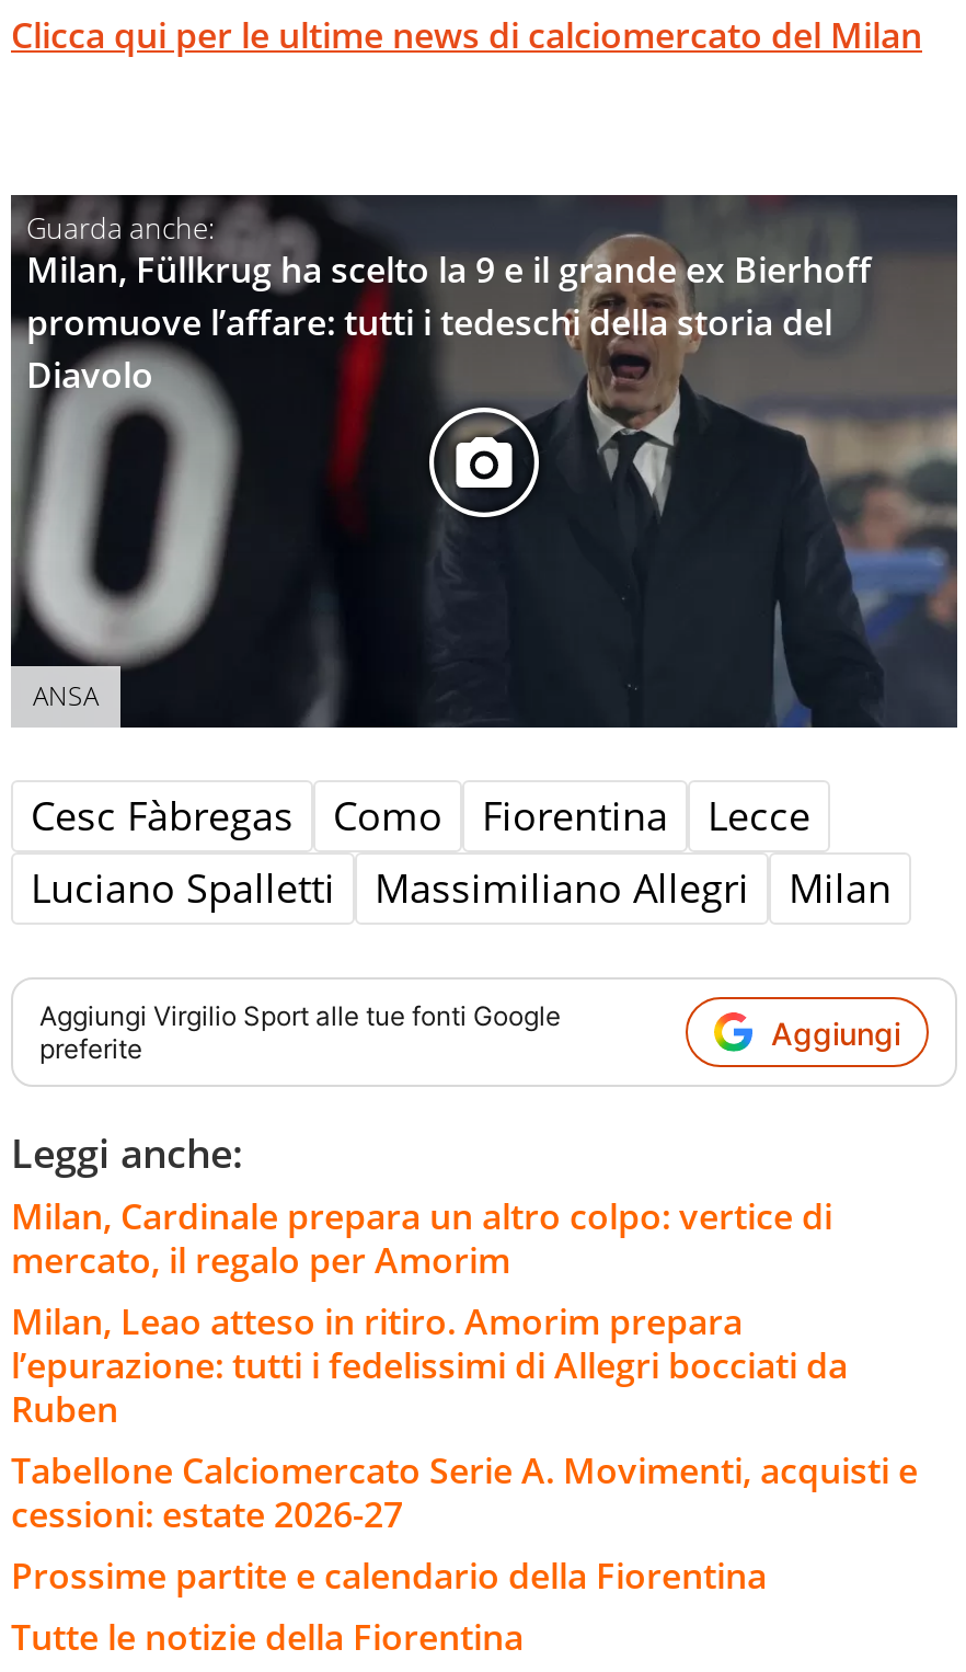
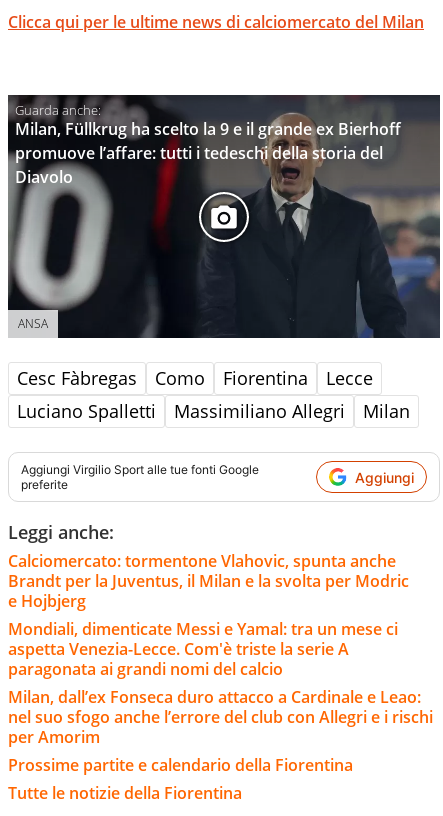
[11,1193,918,1539] Milan, Cardinale prepara un altro colpo: vertice di | mercato, il regalo per Amorim | Milan, Leao atteso in ritiro. Amorim prepara | l’epurazione: tutti i fedelissimi di Allegri bocciati da | Ruben | Tabellone Calciomercato Serie A. Movimenti, acquisti e | cessioni: estate 2026-27 -> [8,550,433,748] Calciomercato: tormentone Vlahovic, spunta anche | Brandt per la Juventus, il Milan e la svolta per Modric | e Hojbjerg | Mondiali, dimenticate Messi e Yamal: tra un mese ci | aspetta Venezia-Lecce. Com'è triste la serie A | paragonata ai grandi nomi del calcio | Milan, dall’ex Fonseca duro attacco a Cardinale e Leao: | nel suo sfogo anche l’errore del club con Allegri e i rischi | per Amorim

